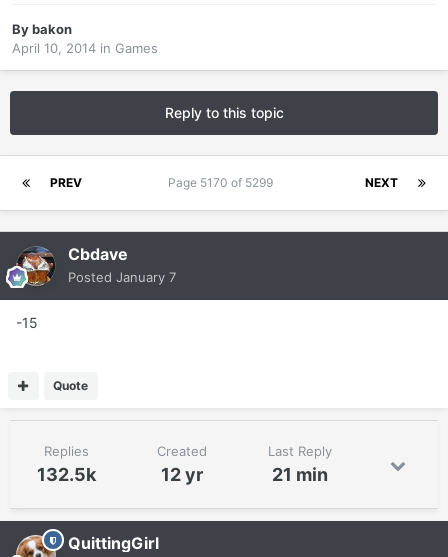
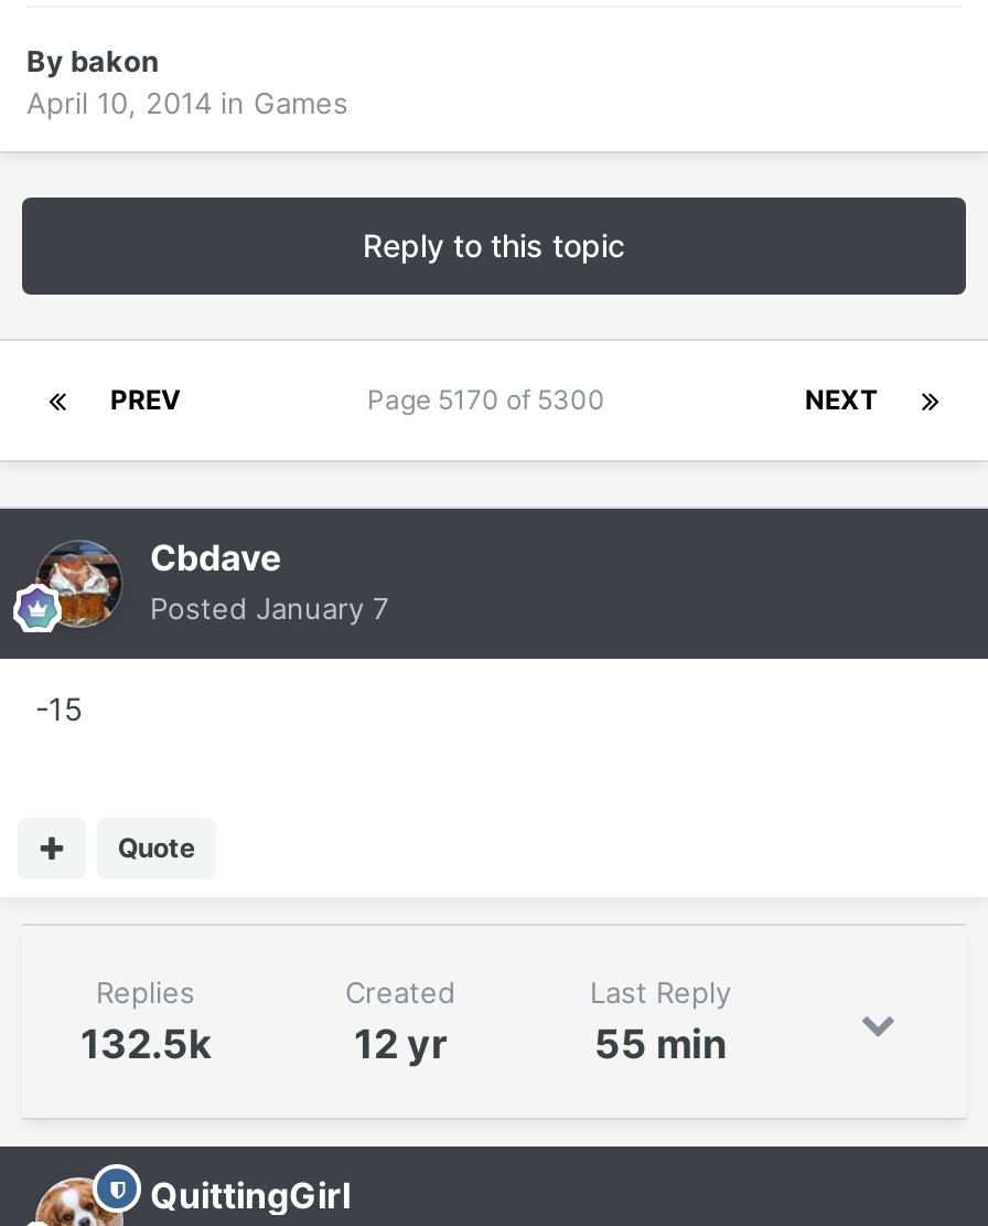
[168,175,279,190] Page 5170 of 5299 -> [367,384,619,417] Page 5170 of 5300
[271,464,327,485] 21 min -> [594,1021,727,1068] 55 min

